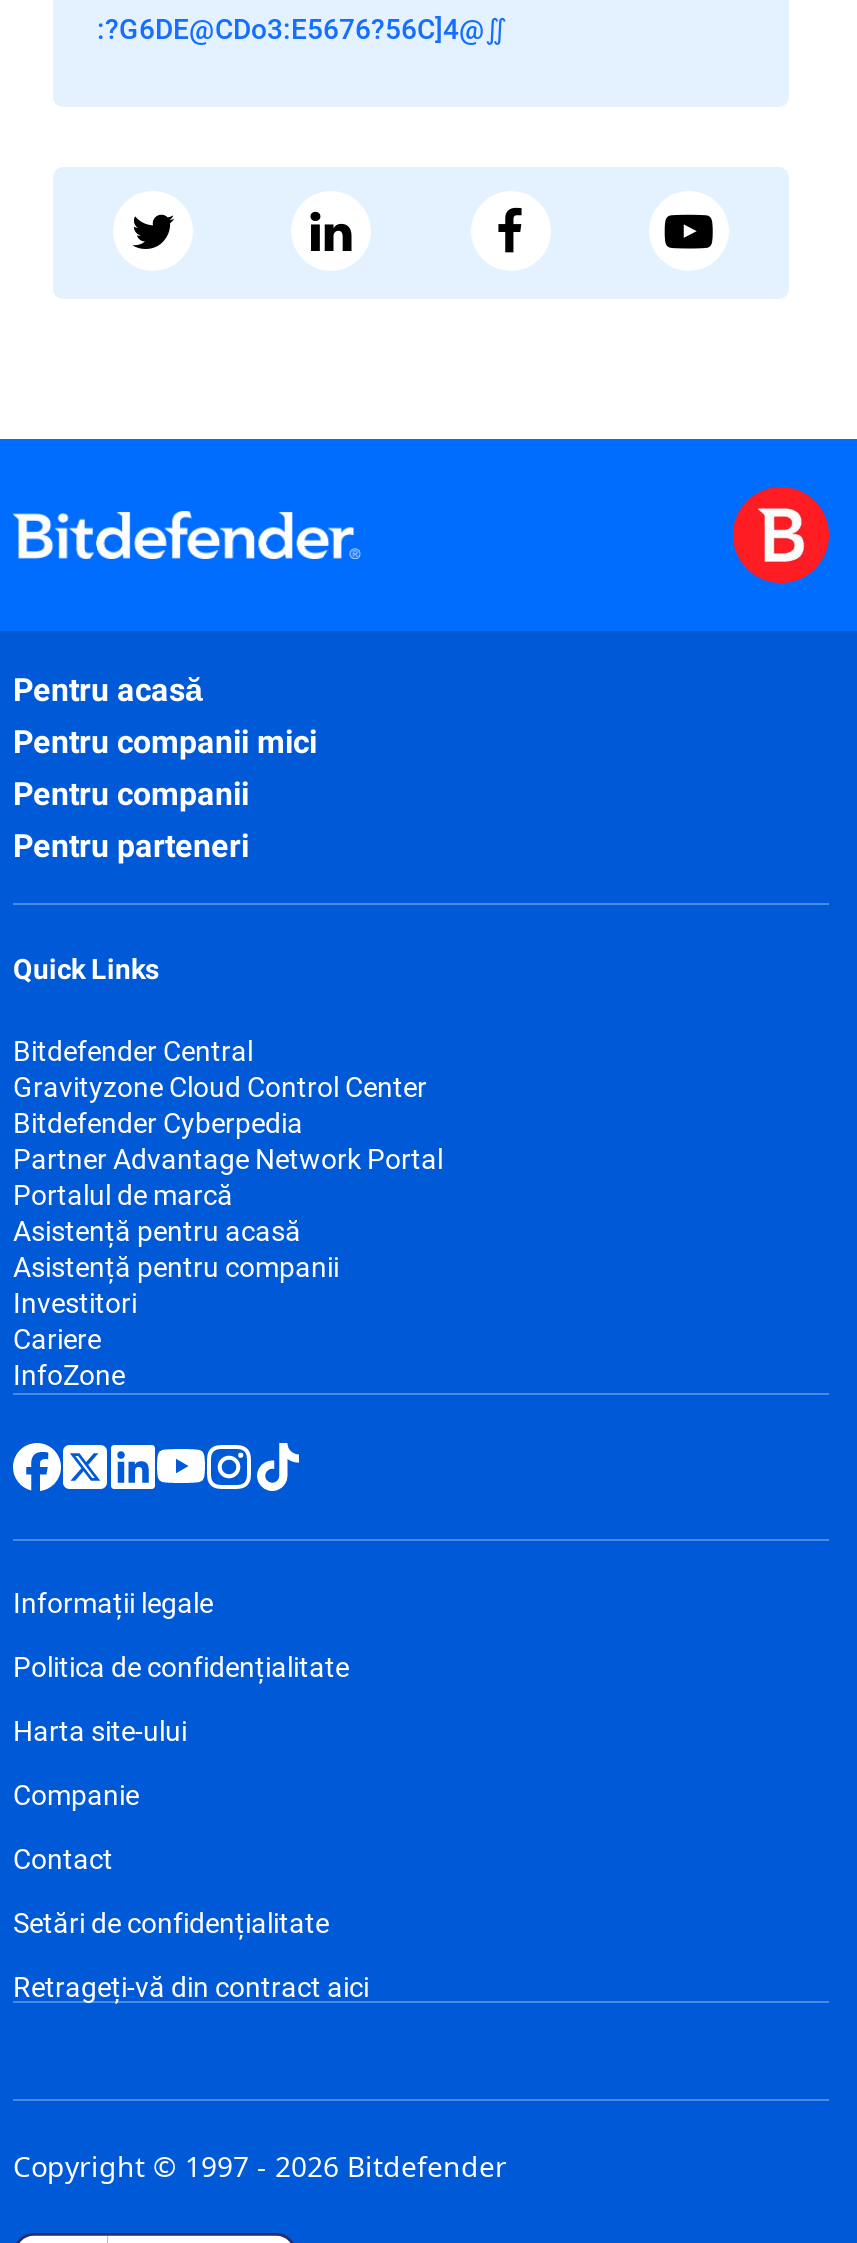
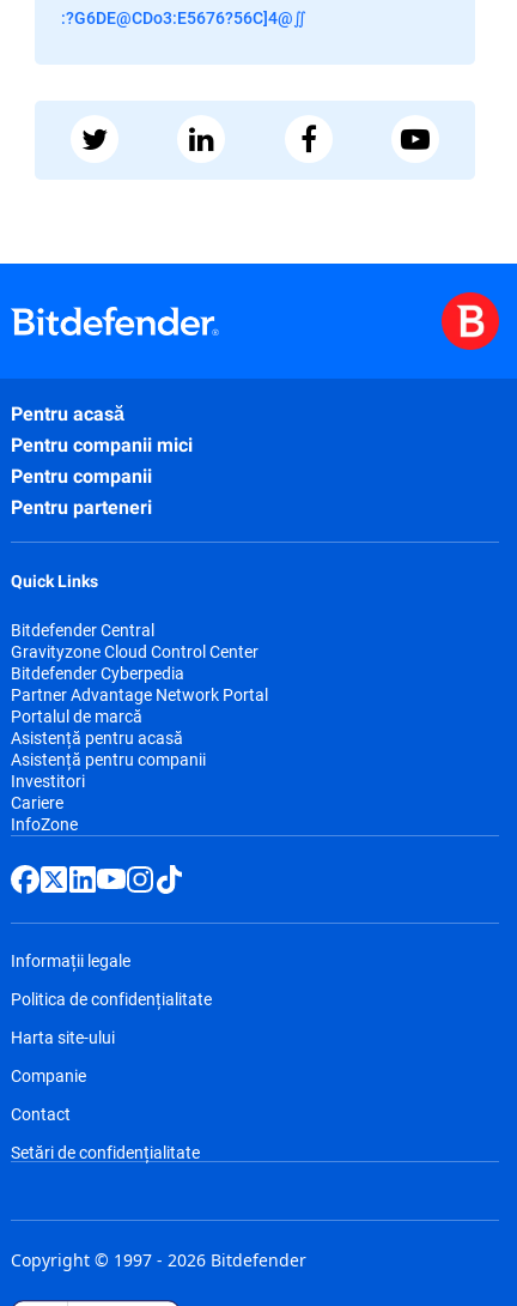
[13,1967,369,2005] Retrageți-vă din contract aici -> none

